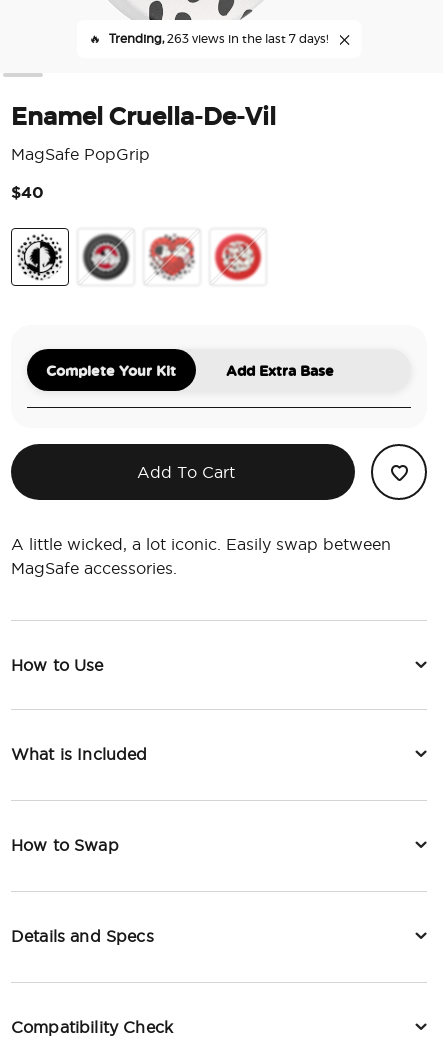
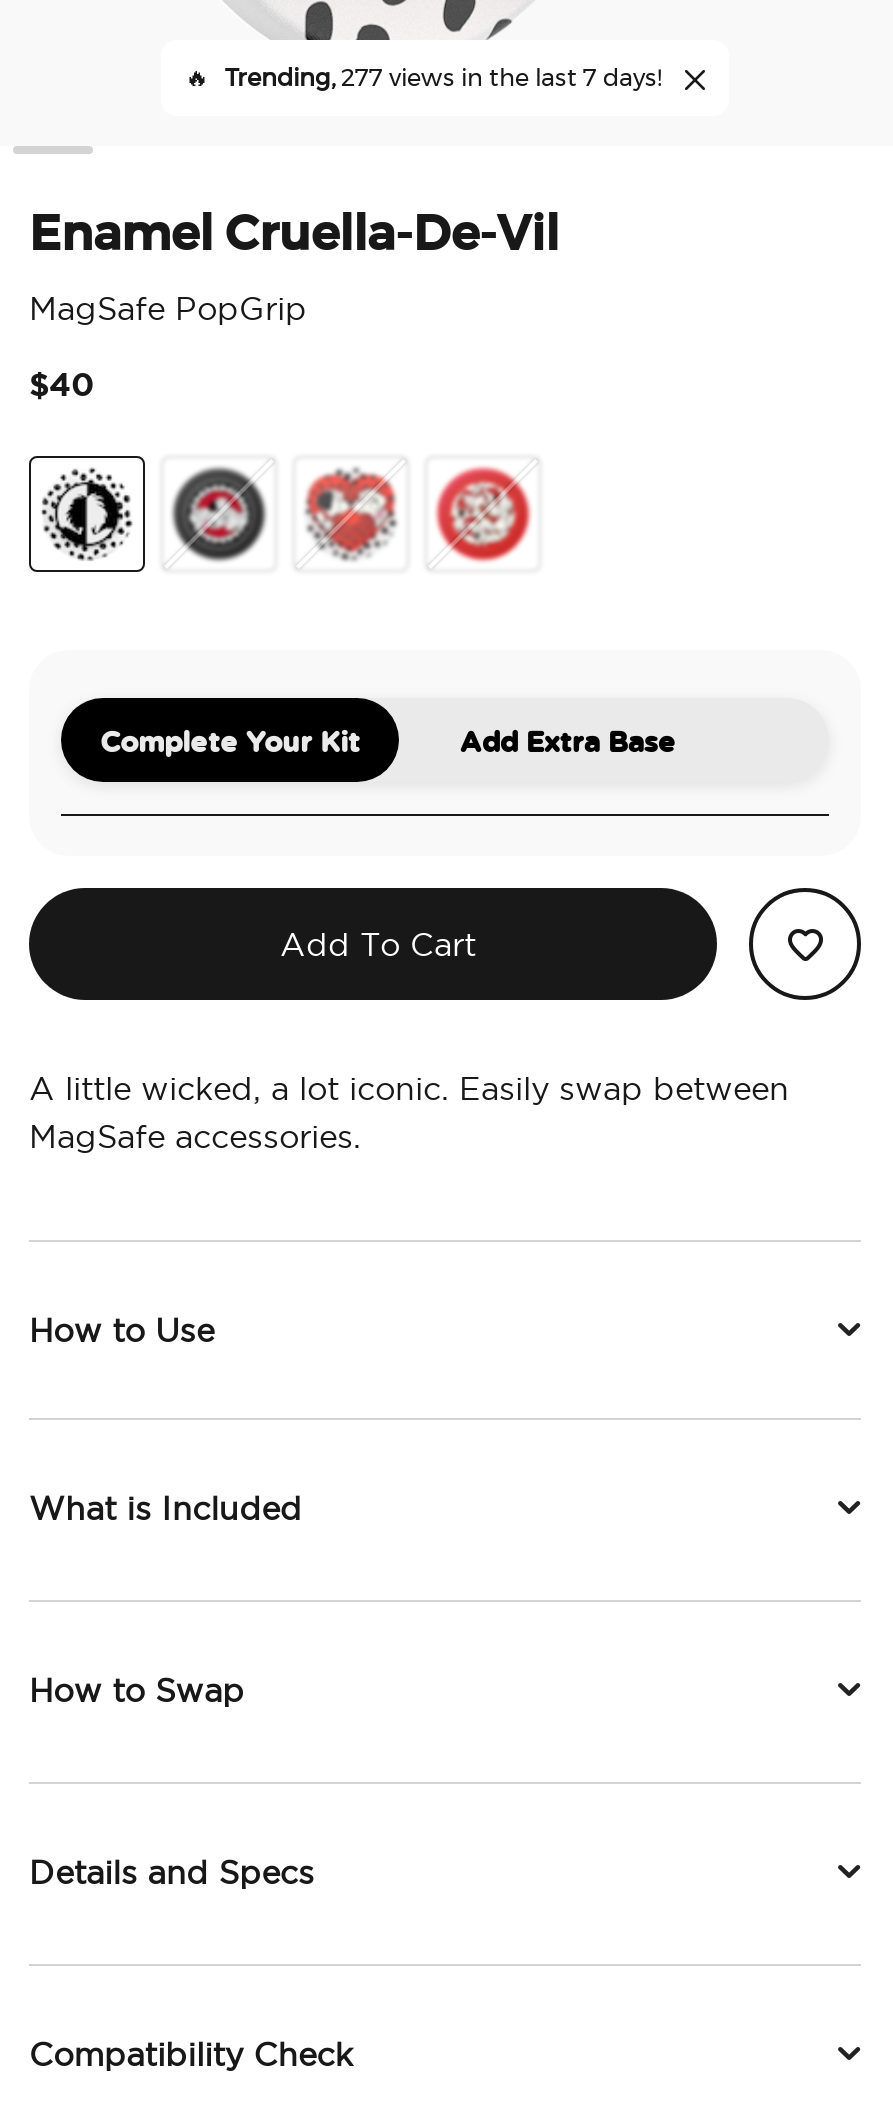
[108,33,327,45] Trending, 263 views in the last 7 days! -> [225,66,661,90] Trending, 277 views in the last 7 days!

